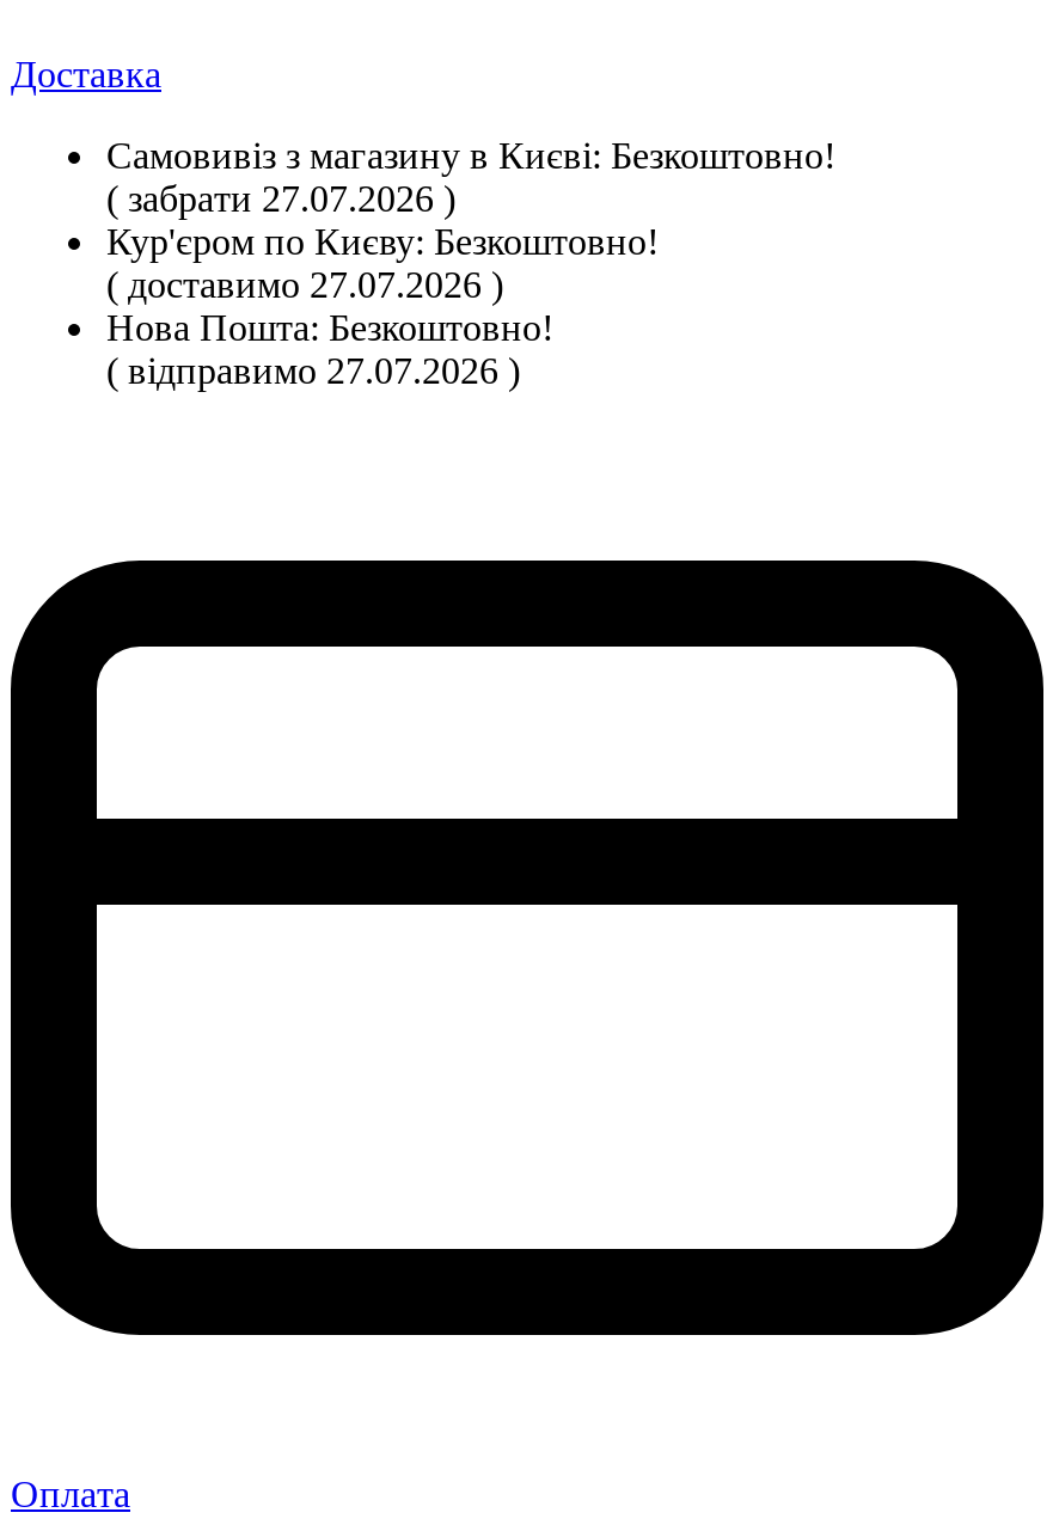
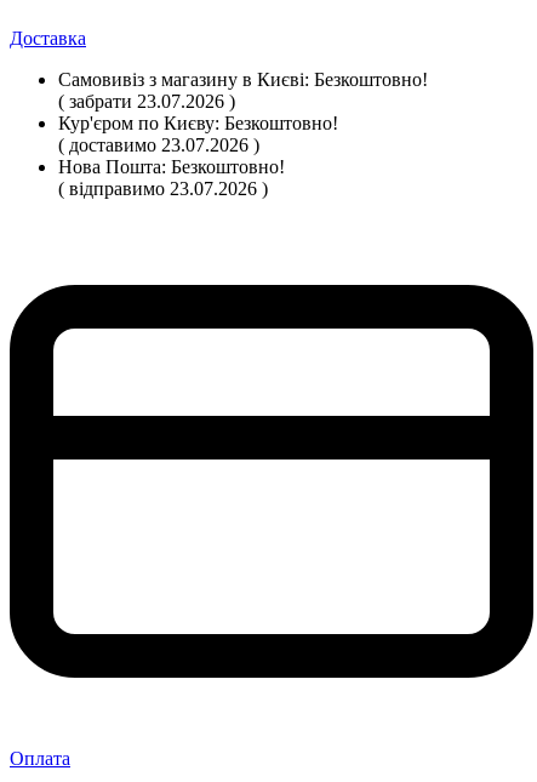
[106,179,455,220] ( забрати 27.07.2026 ) -> [58,91,235,112] ( забрати 23.07.2026 )
[106,265,503,306] ( доставимо 27.07.2026 ) -> [58,135,259,156] ( доставимо 23.07.2026 )
[106,351,520,392] ( відправимо 27.07.2026 ) -> [58,179,268,199] ( відправимо 23.07.2026 )

